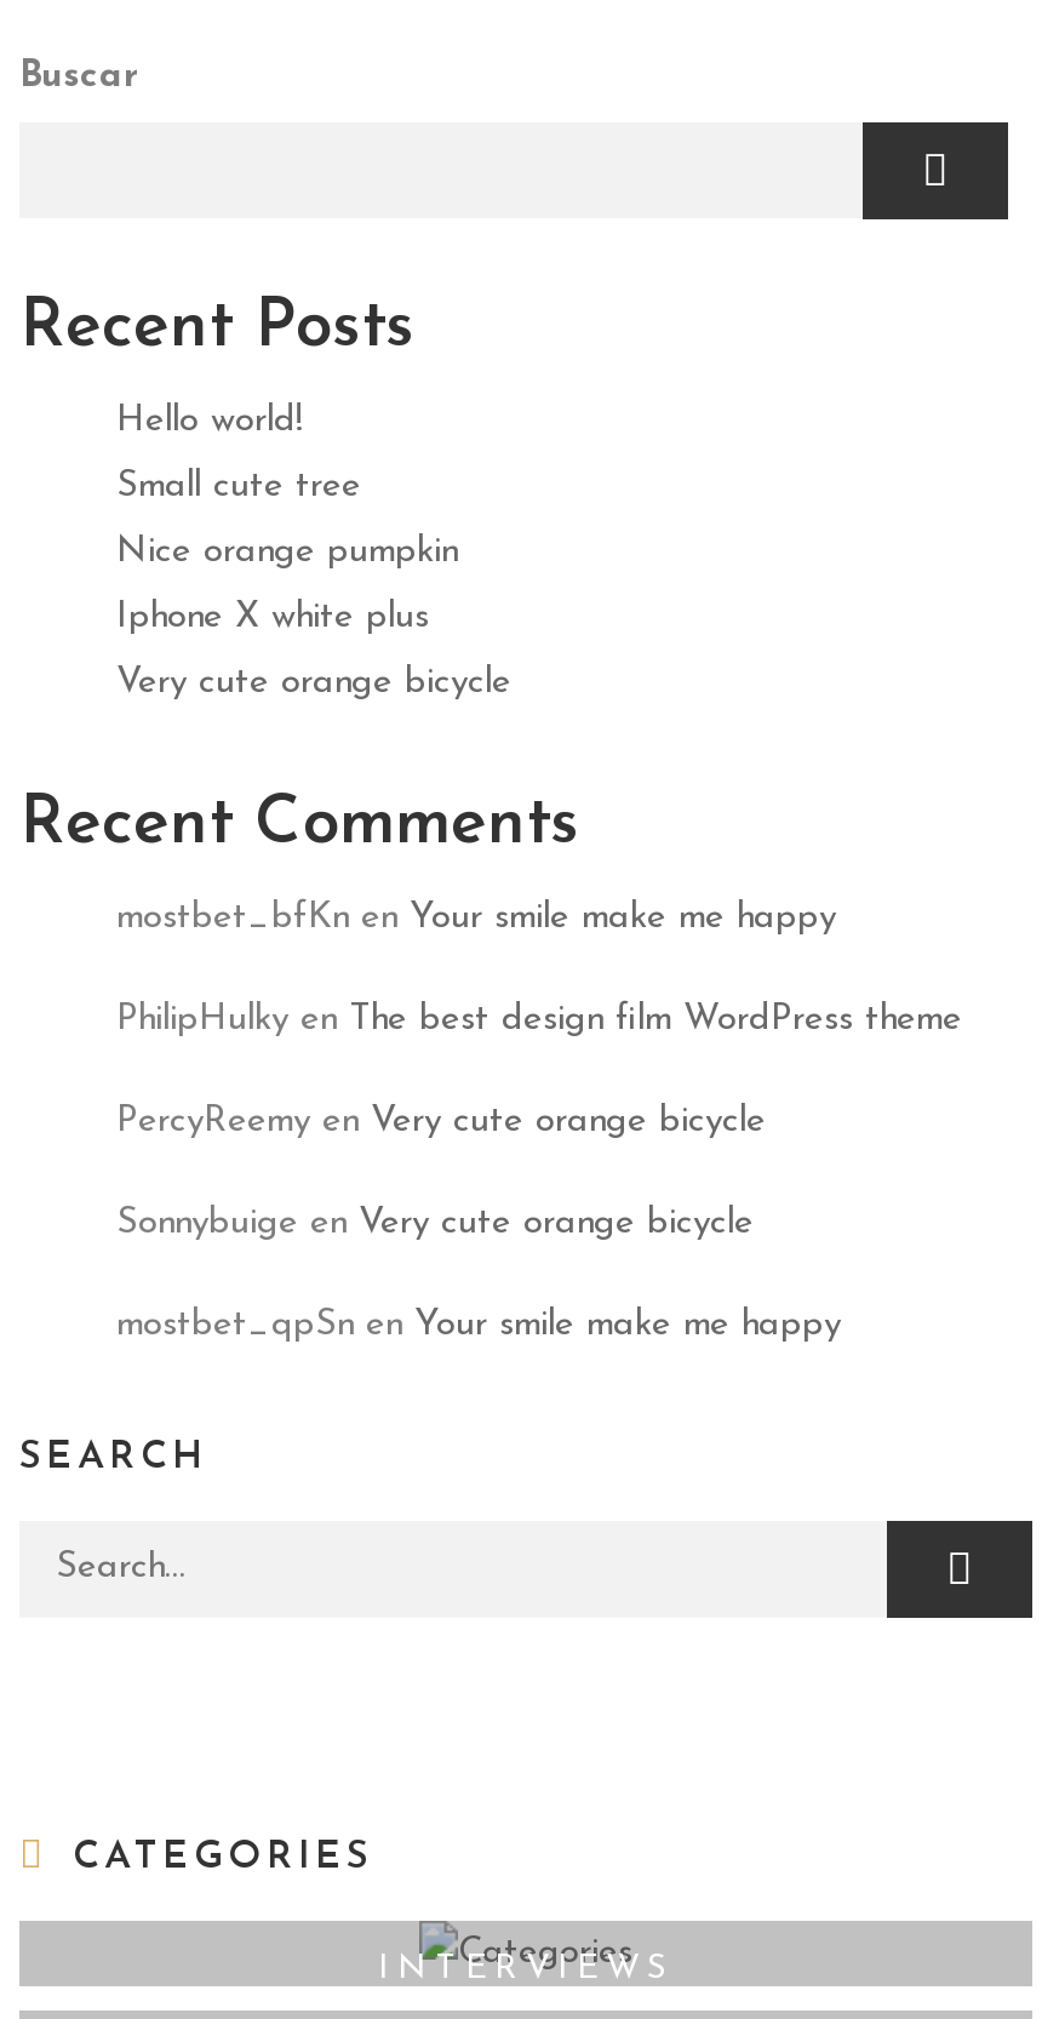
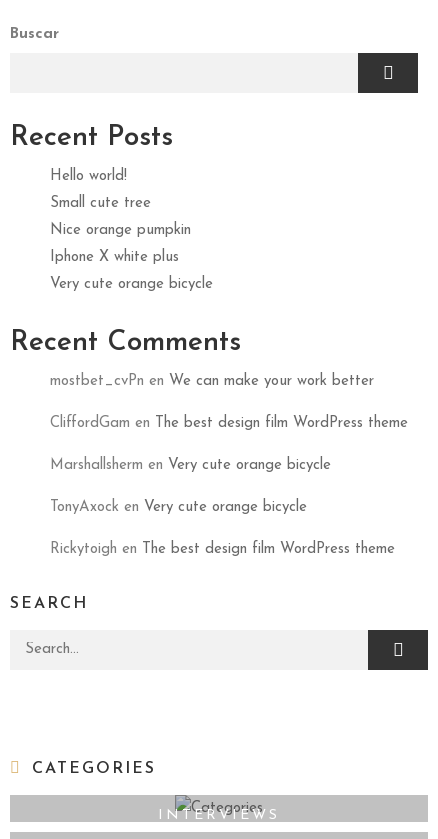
[116,900,836,936] mostbet_bfKn en Your smile make me happy -> [50,374,374,389] mostbet_cvPn en We can make your work better
[116,1002,962,1038] PhilipHulky en The best design film WordPress theme -> [50,416,408,431] CliffordGam en The best design film WordPress theme
[116,1103,766,1140] PercyReemy en Very cute orange bicycle -> [50,458,331,473] Marshallsherm en Very cute orange bicycle
[116,1205,754,1241] Sonnybuige en Very cute orange bicycle -> [50,500,307,515] TonyAxock en Very cute orange bicycle
[116,1307,841,1343] mostbet_qpSn en Your smile make me happy -> [50,542,395,557] Rickytoigh en The best design film WordPress theme

